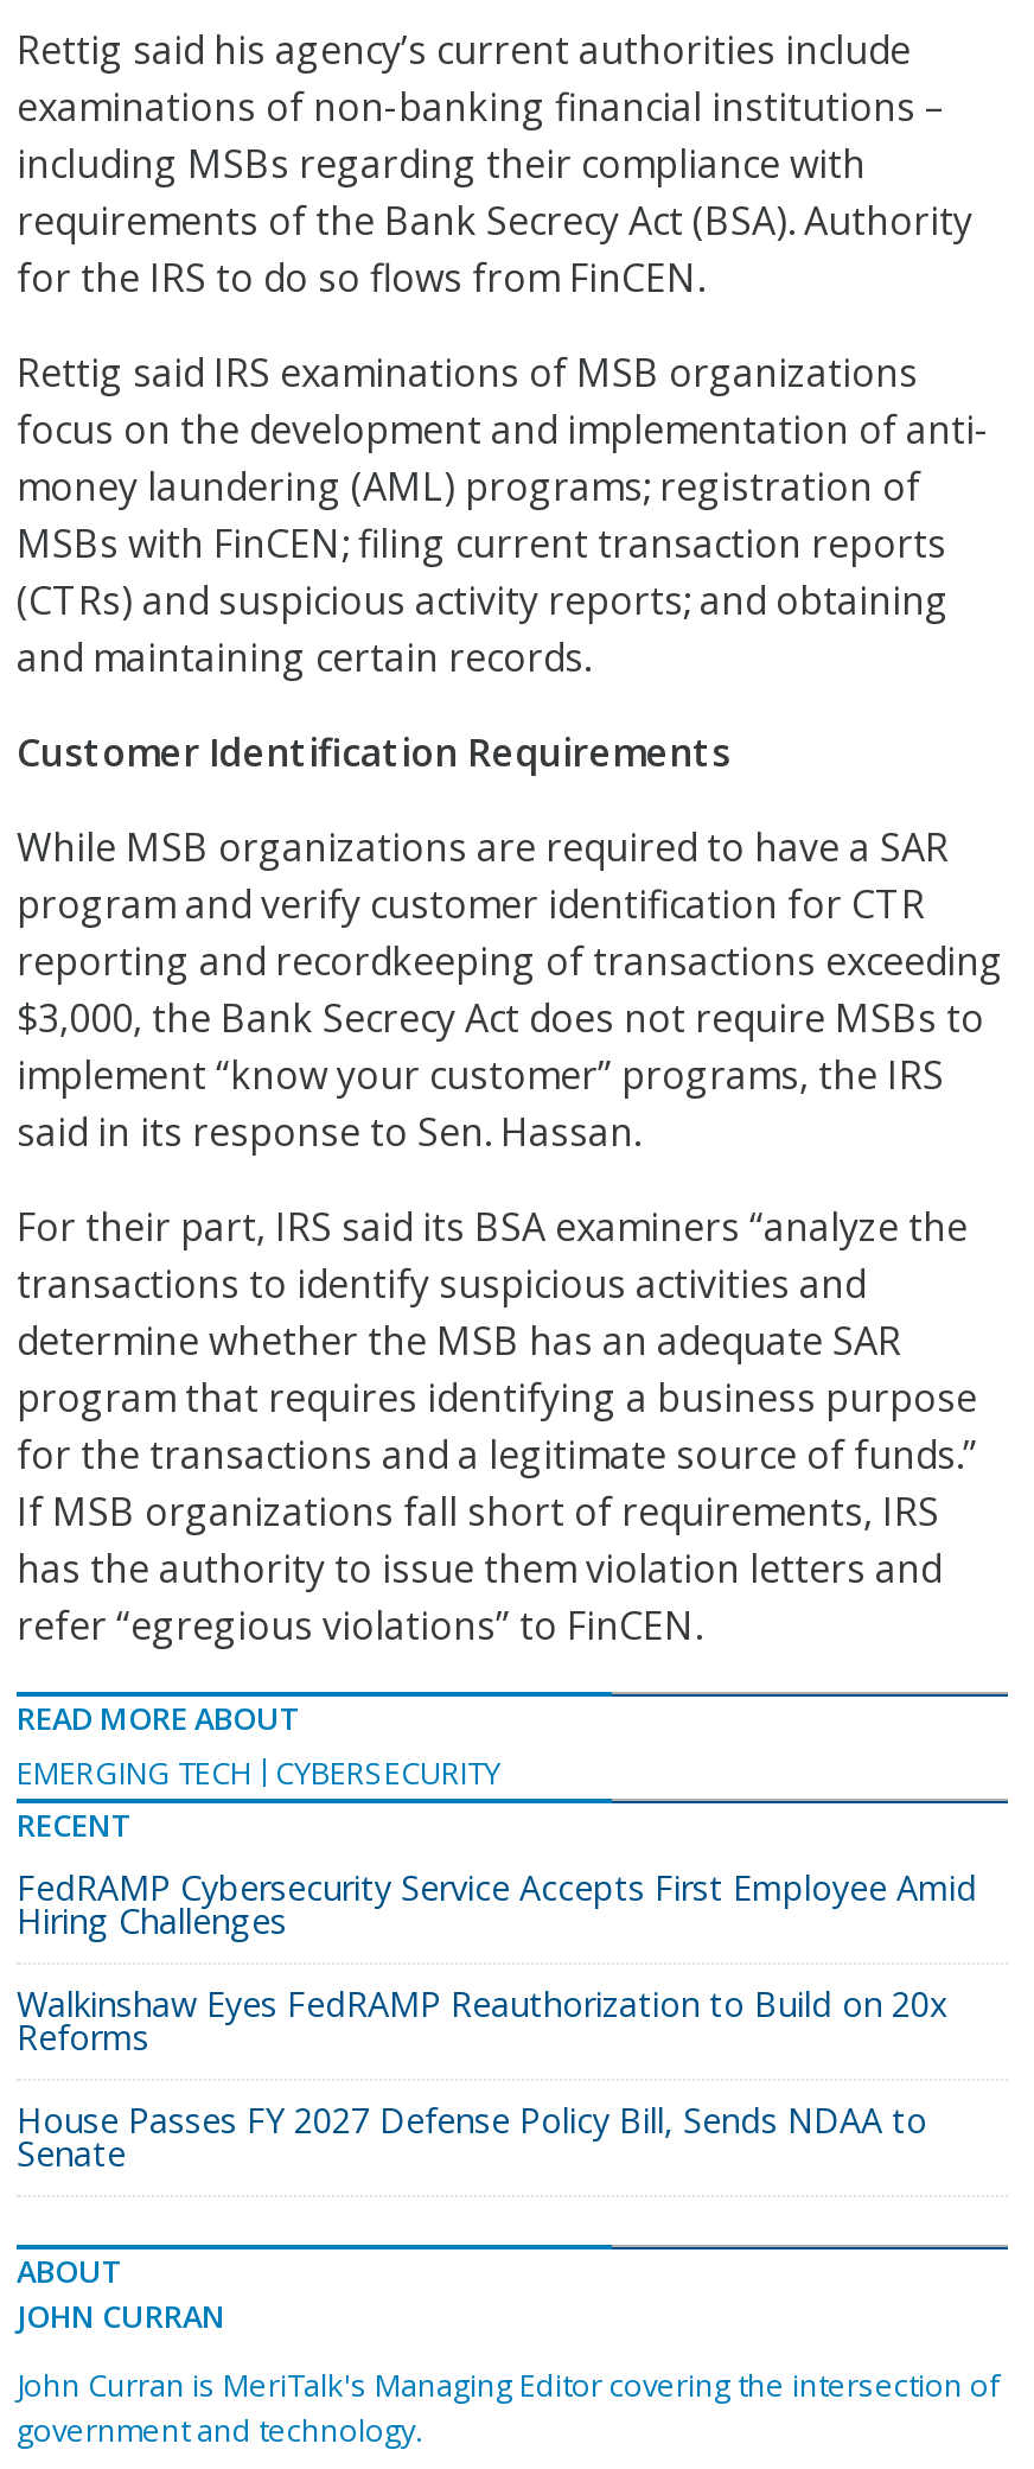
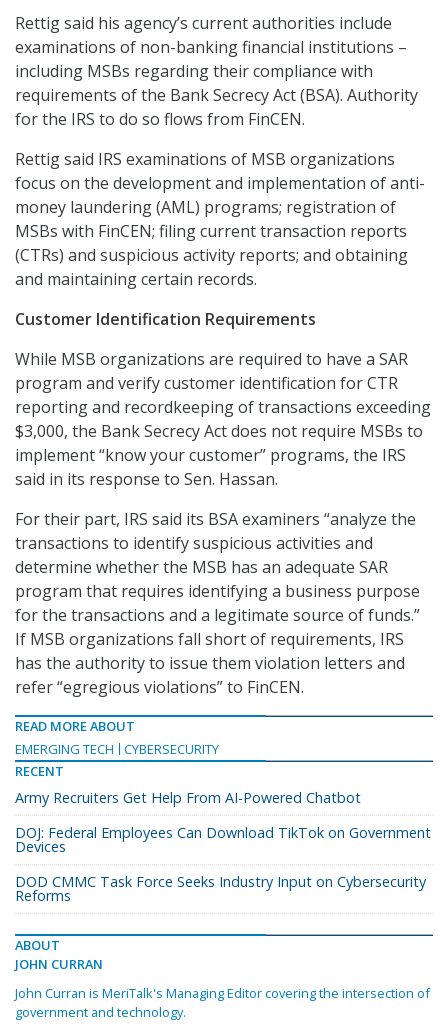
[17,1865,977,2027] FedRAMP Cybersecurity Service Accepts First Employee Amid | Hiring Challenges | Walkinshaw Eyes FedRAMP Reauthorization to Build on 20x -> [15,788,431,891] Army Recruiters Get Help From AI-Powered Chatbot | DOJ: Federal Employees Can Download TikTok on Government | Devices | DOD CMMC Task Force Seeks Industry Input on Cybersecurity
moved [17,2015,149,2060] -> [15,886,71,905]: Reforms
[17,2098,927,2176] House Passes FY 2027 Defense Policy Bill, Sends NDAA to | Senate -> none

